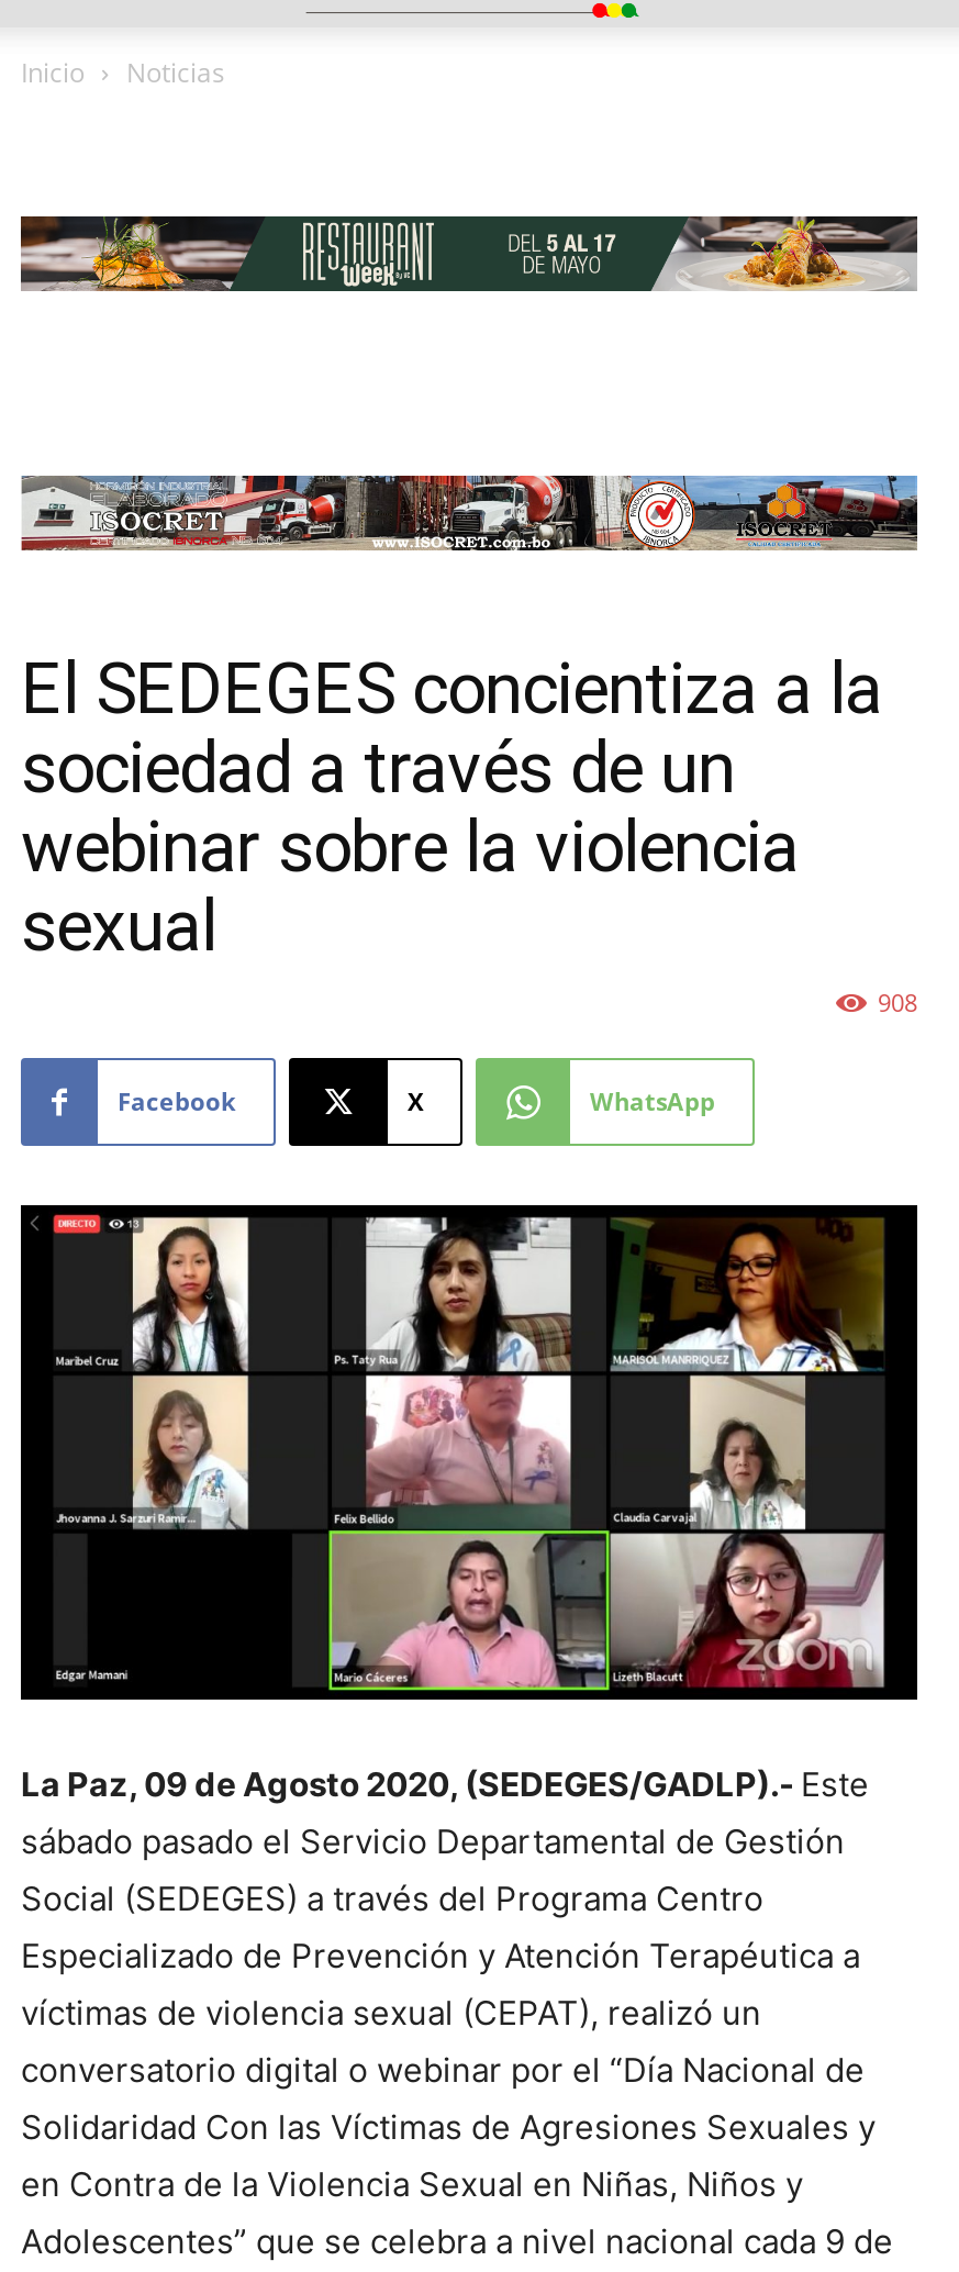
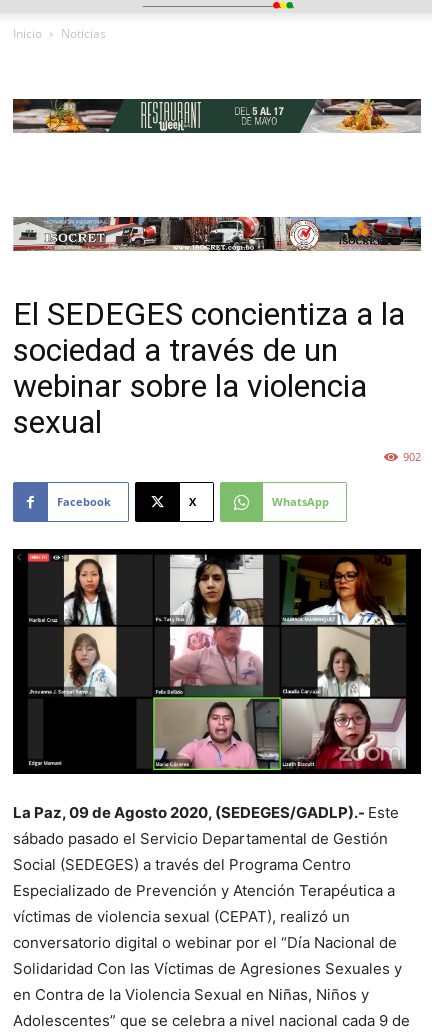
[878,987,917,1020] 908 -> [403,449,421,464] 902

